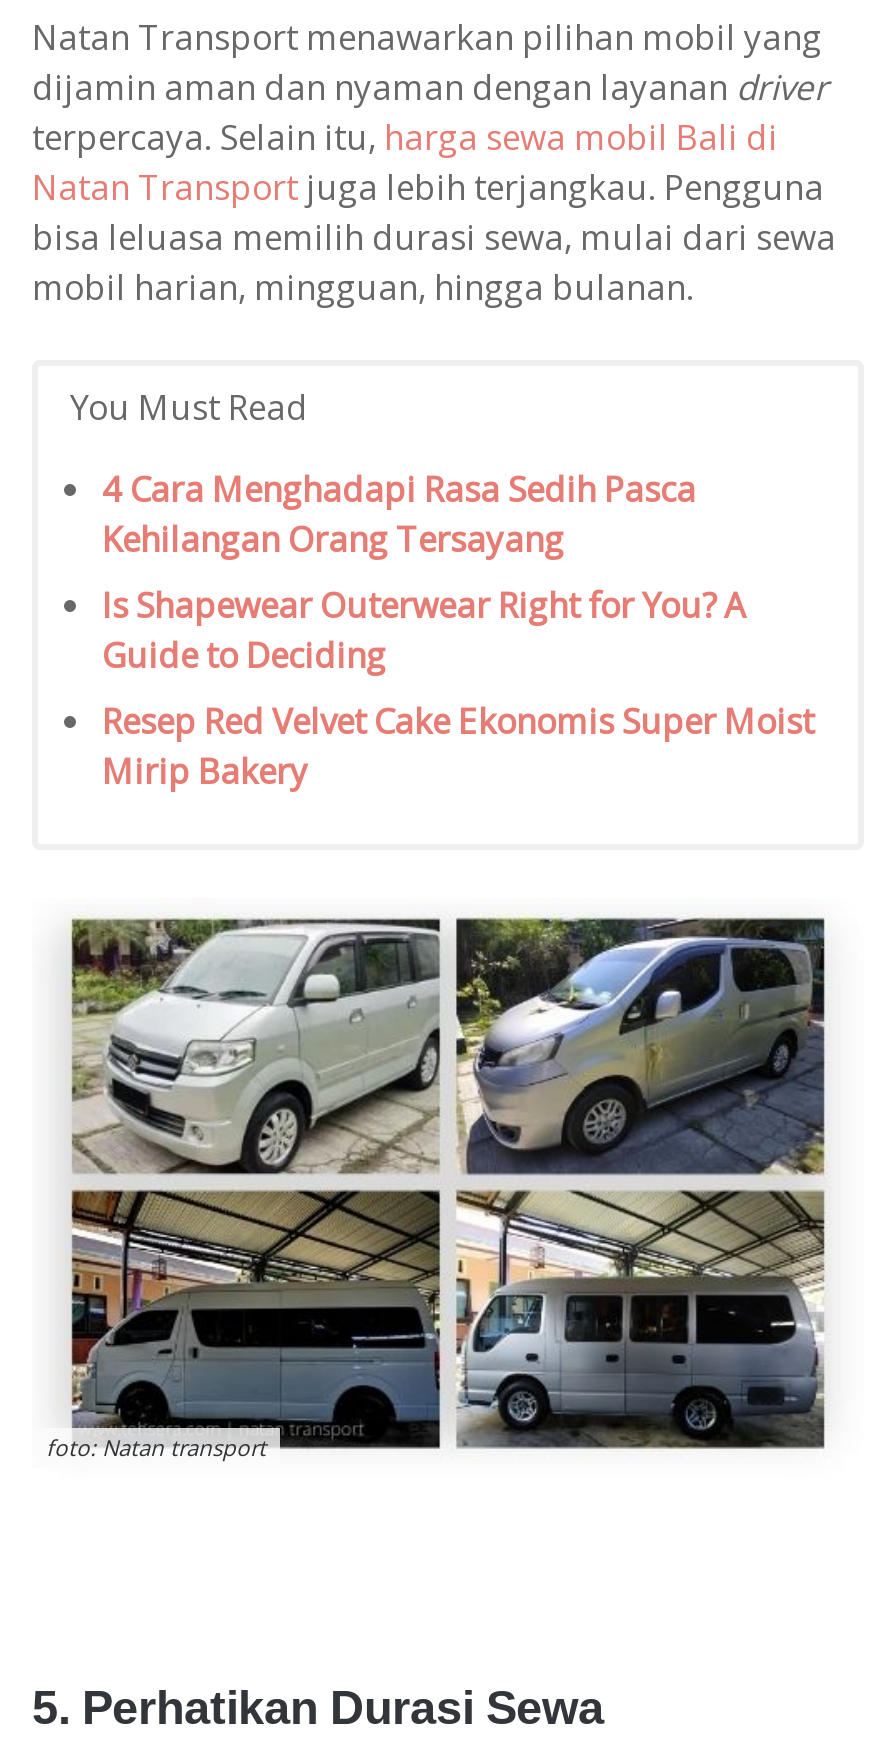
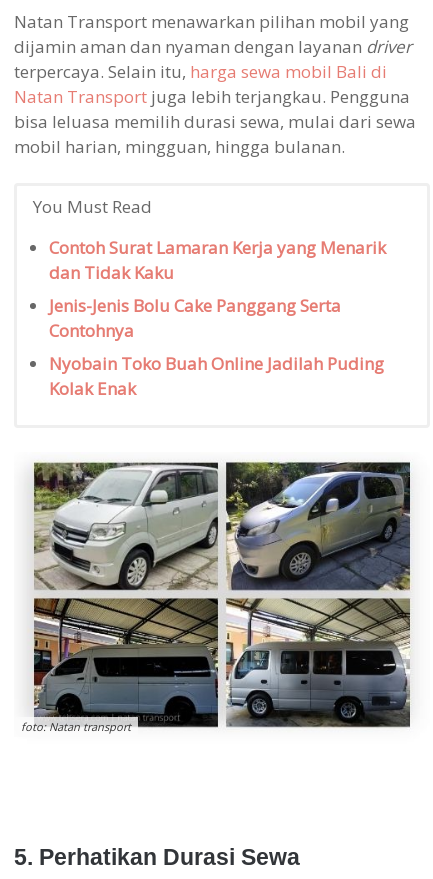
[102,467,814,795] 4 Cara Menghadapi Rasa Sedih Pasca | Kehilangan Orang Tersayang | Is Shapewear Outerwear Right for You? A | Guide to Deciding | Resep Red Velvet Cake Ekonomis Super Moist | Mirip Bakery -> [49,236,386,400] Contoh Surat Lamaran Kerja yang Menarik | dan Tidak Kaku | Jenis-Jenis Bolu Cake Panggang Serta | Contohnya | Nyobain Toko Buah Online Jadilah Puding | Kolak Enak

